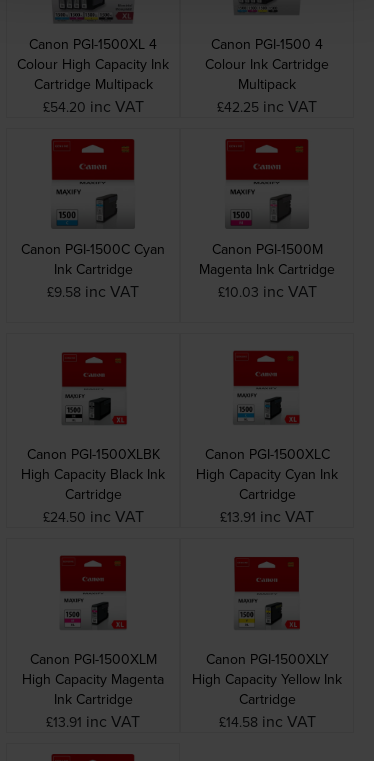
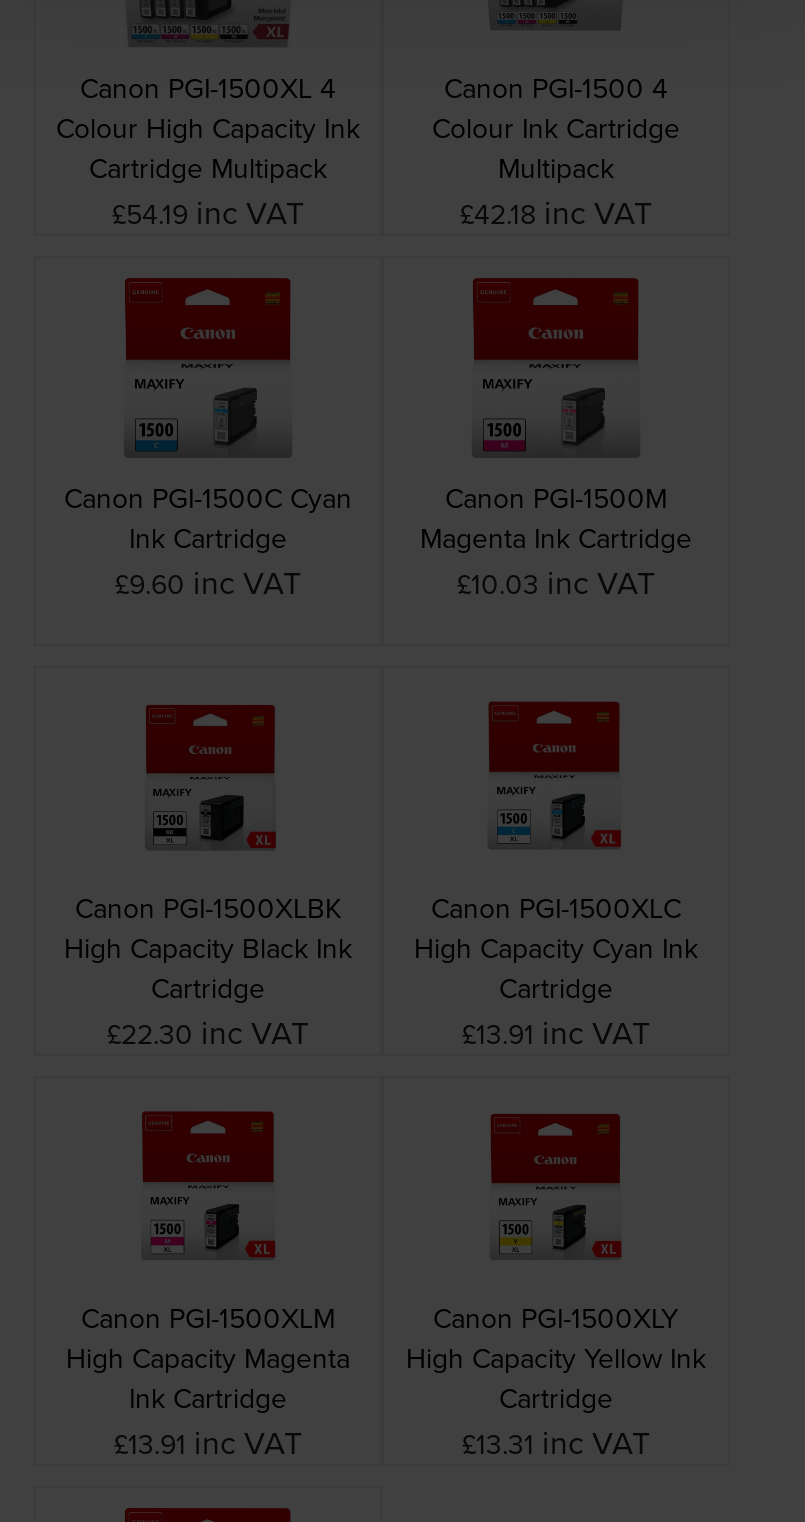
[42,95,143,117] £54.20 inc VAT -> [112,189,304,233] £54.19 inc VAT
[217,95,317,117] £42.25 inc VAT -> [460,189,652,233] £42.18 inc VAT
[47,280,139,302] £9.58 inc VAT -> [115,559,301,603] £9.60 inc VAT
[42,505,143,527] £24.50 inc VAT -> [107,1009,309,1053] £22.30 inc VAT
[218,710,315,732] £14.58 inc VAT -> [462,1419,650,1463] £13.31 inc VAT

